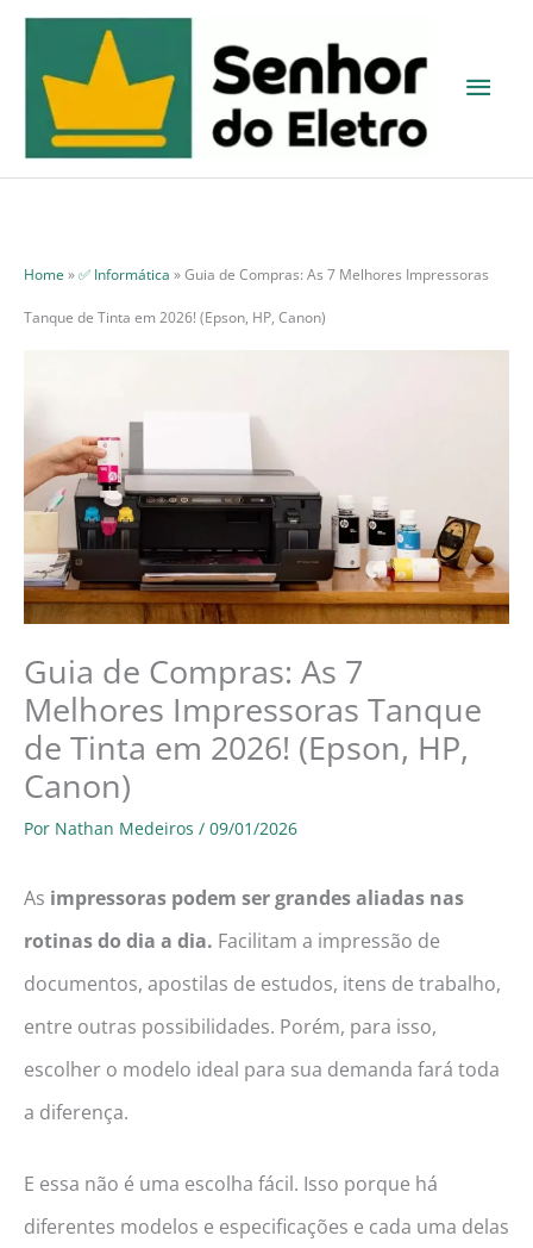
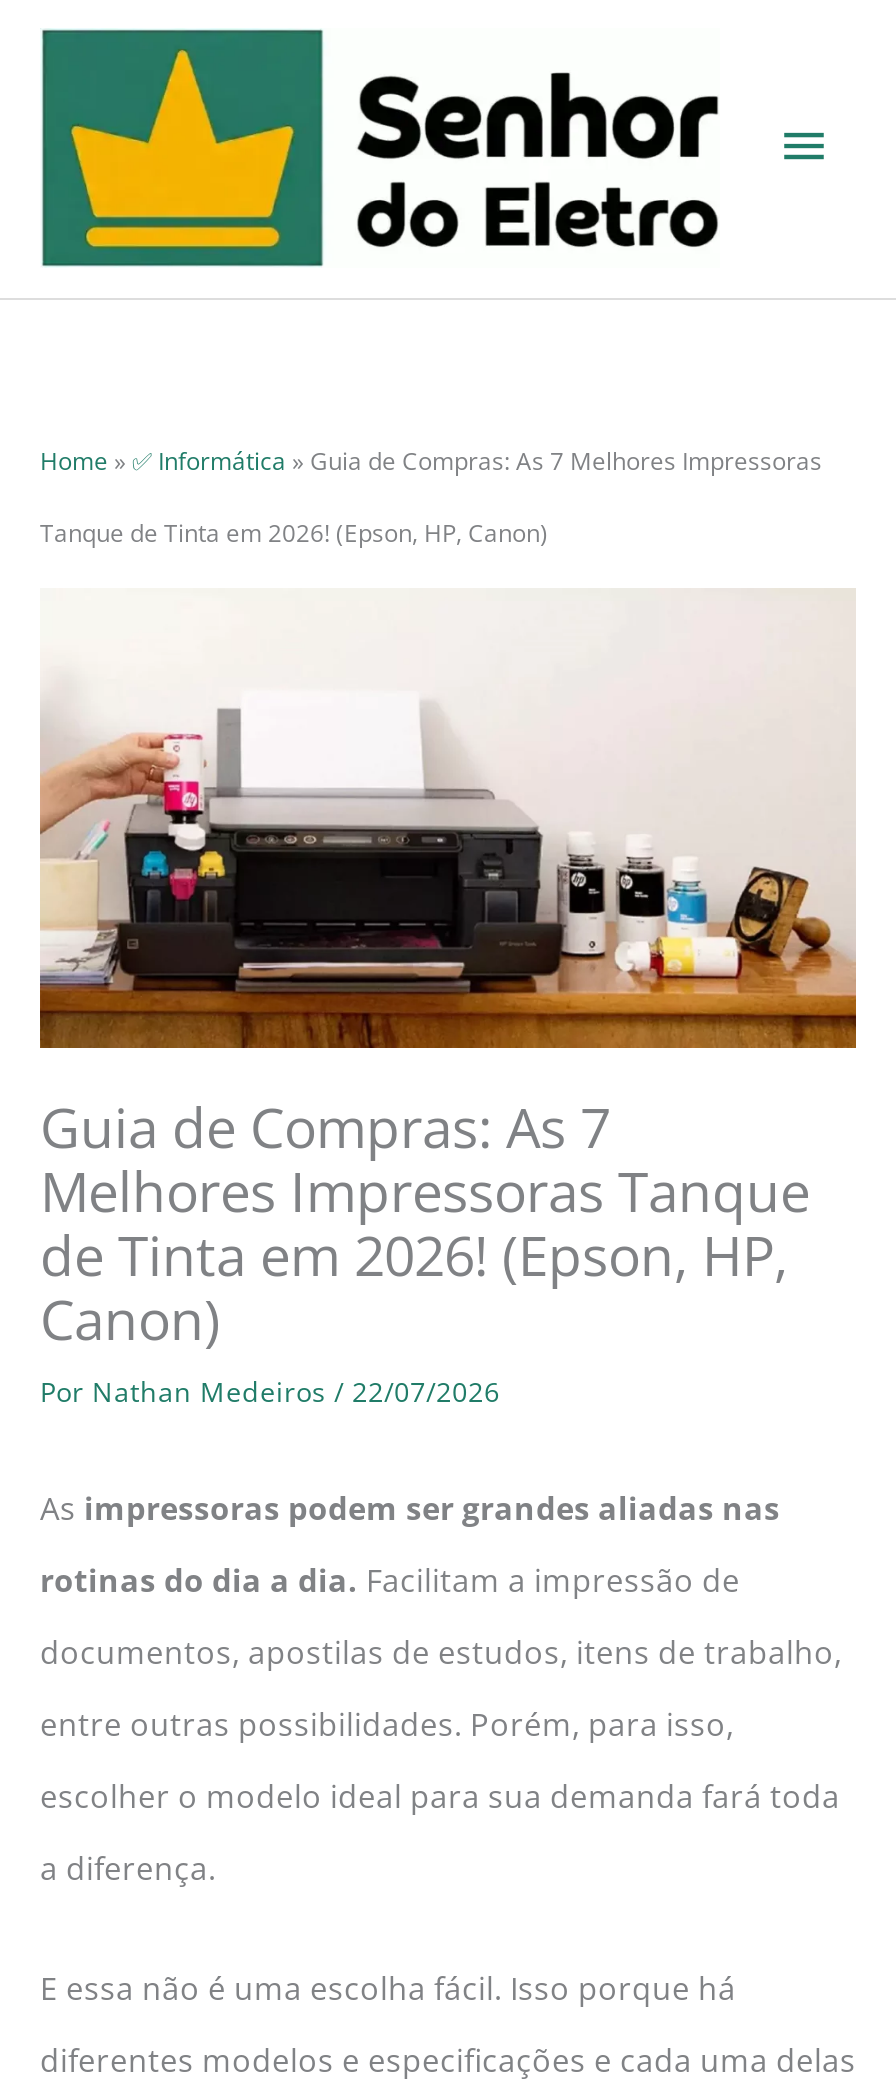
[24,816,297,839] Por Nathan Medeiros / 09/01/2026 -> [40,1371,500,1409] Por Nathan Medeiros / 22/07/2026

